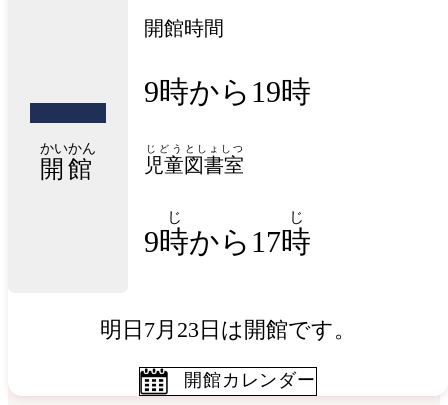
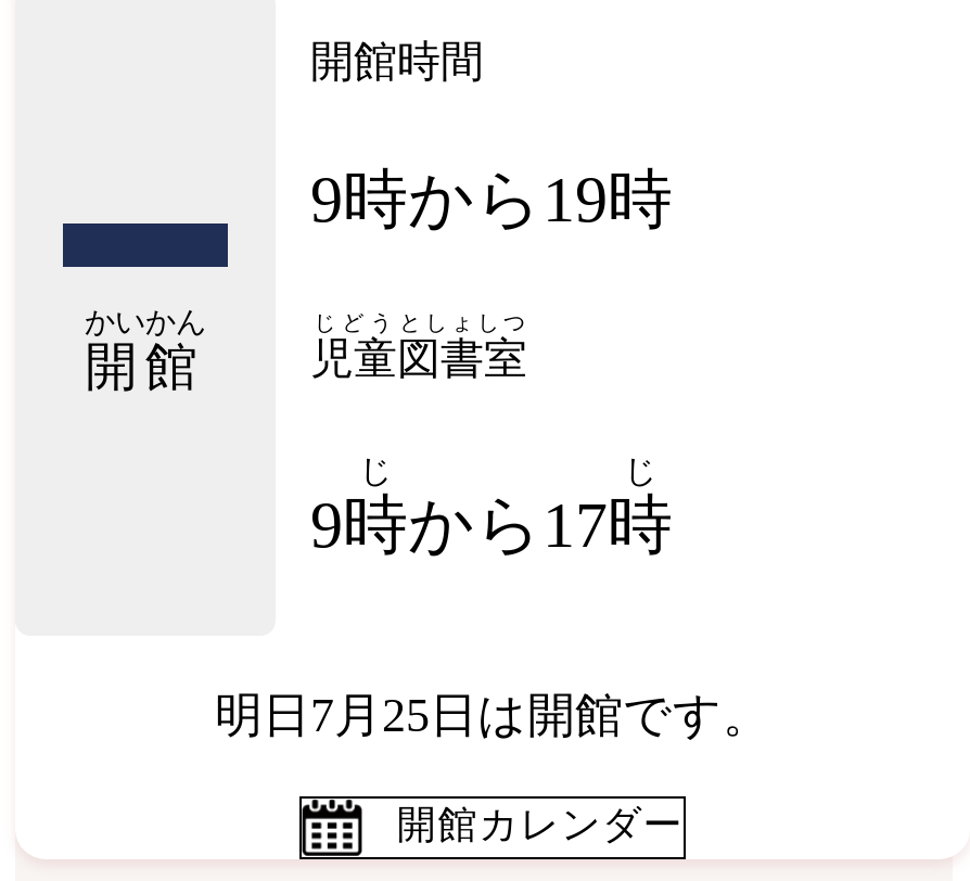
[100,317,356,342] 明日7月23日は開館です。 -> [215,687,770,742] 明日7月25日は開館です。

